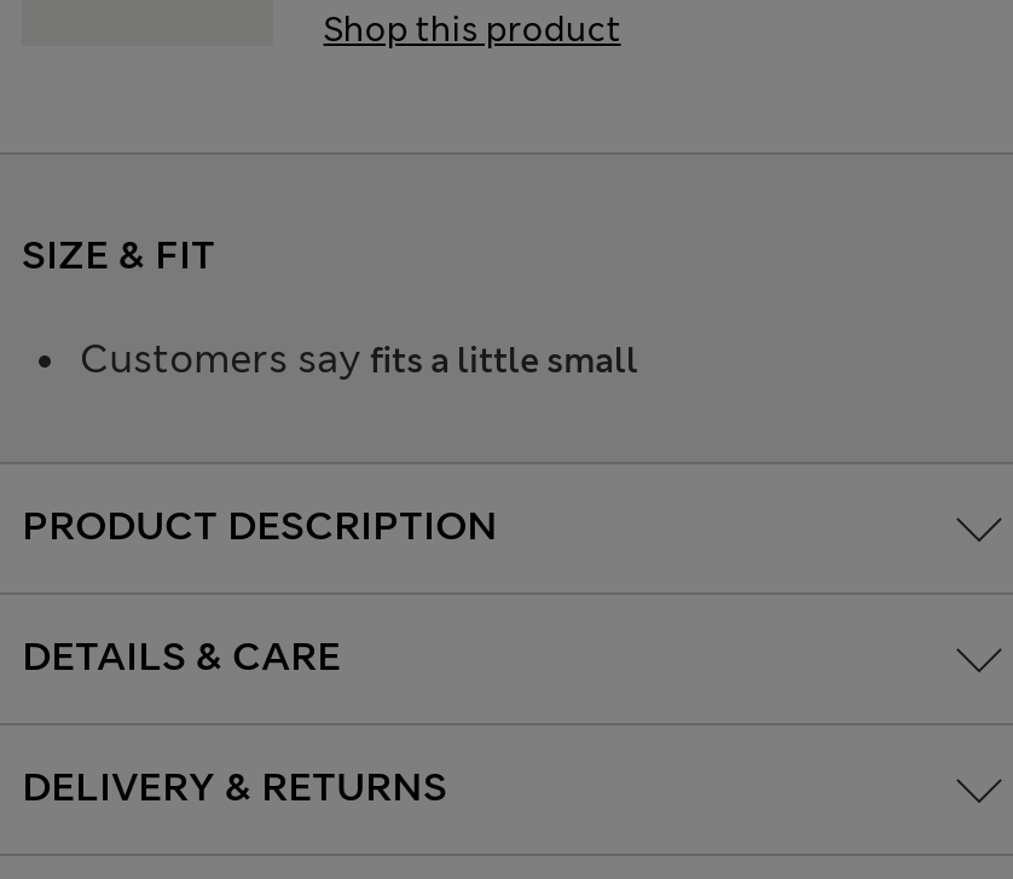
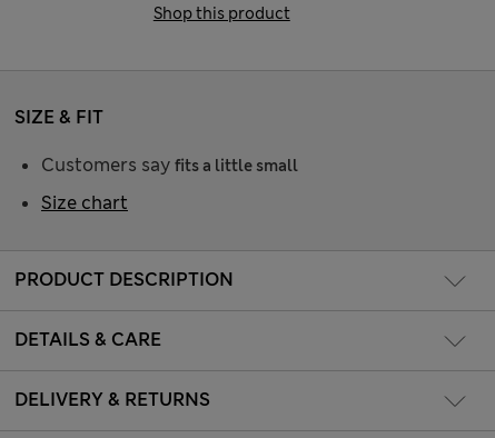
none -> [41,191,128,214] Size chart

